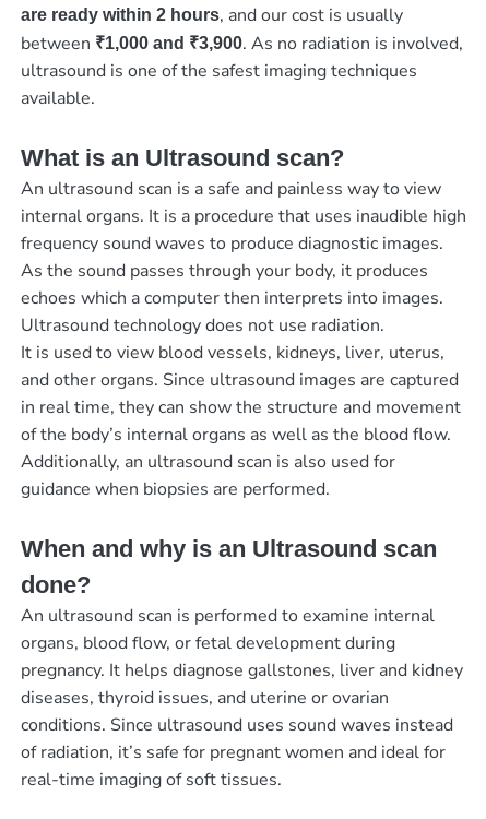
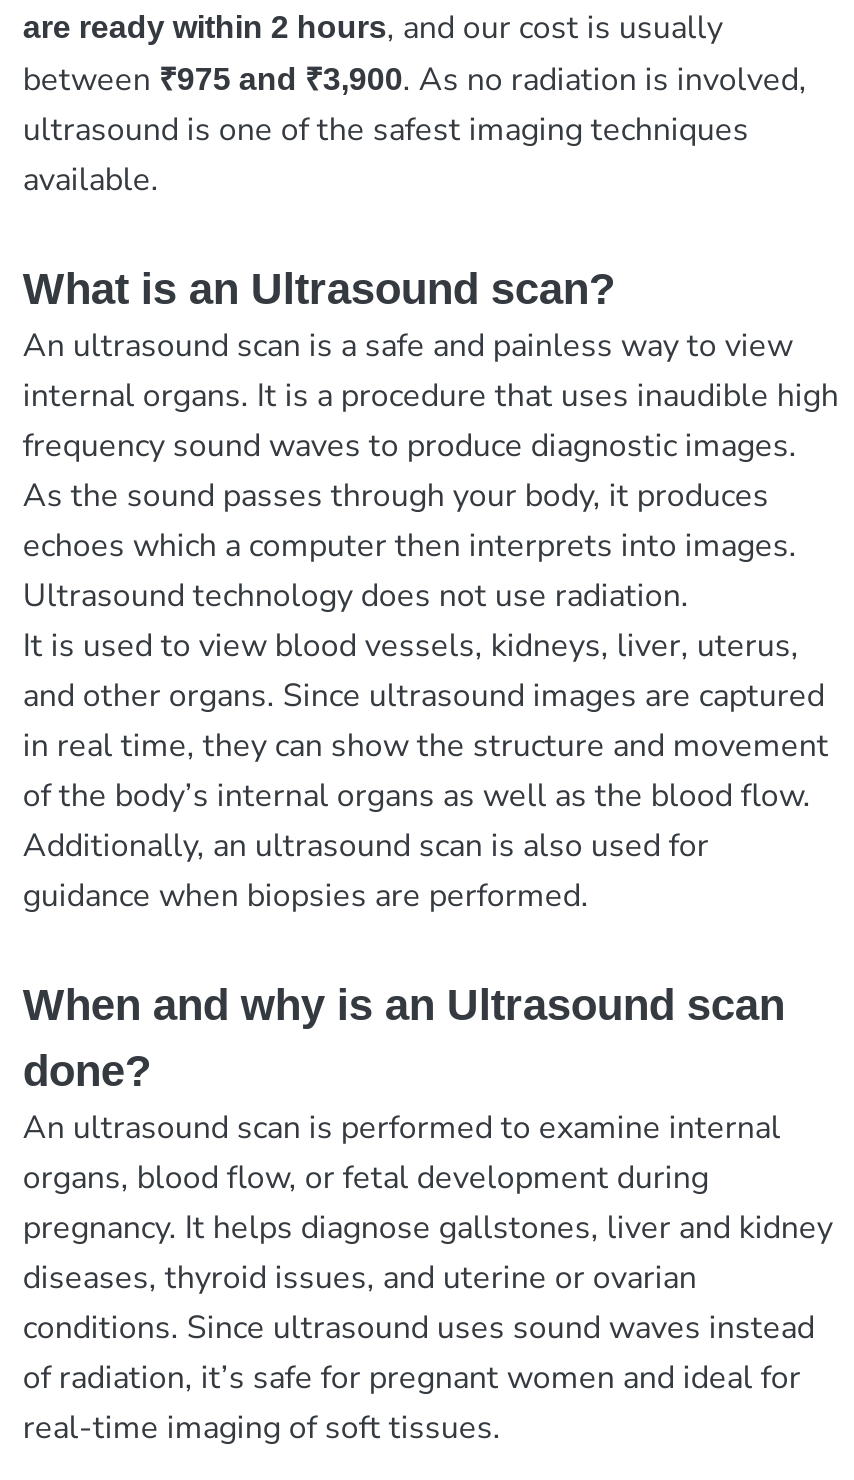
[21,32,463,56] between ₹1,000 and ₹3,900. As no radiation is involved, -> [23,58,807,102] between ₹975 and ₹3,900. As no radiation is involved,

